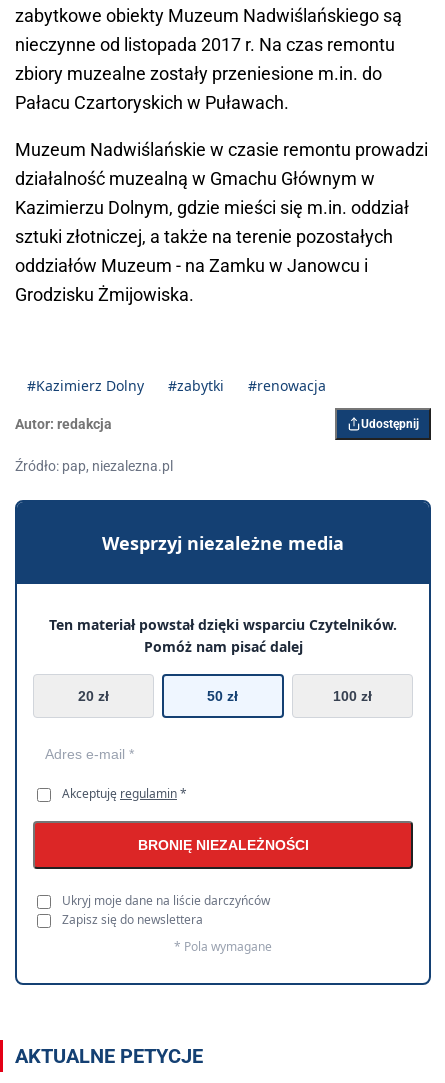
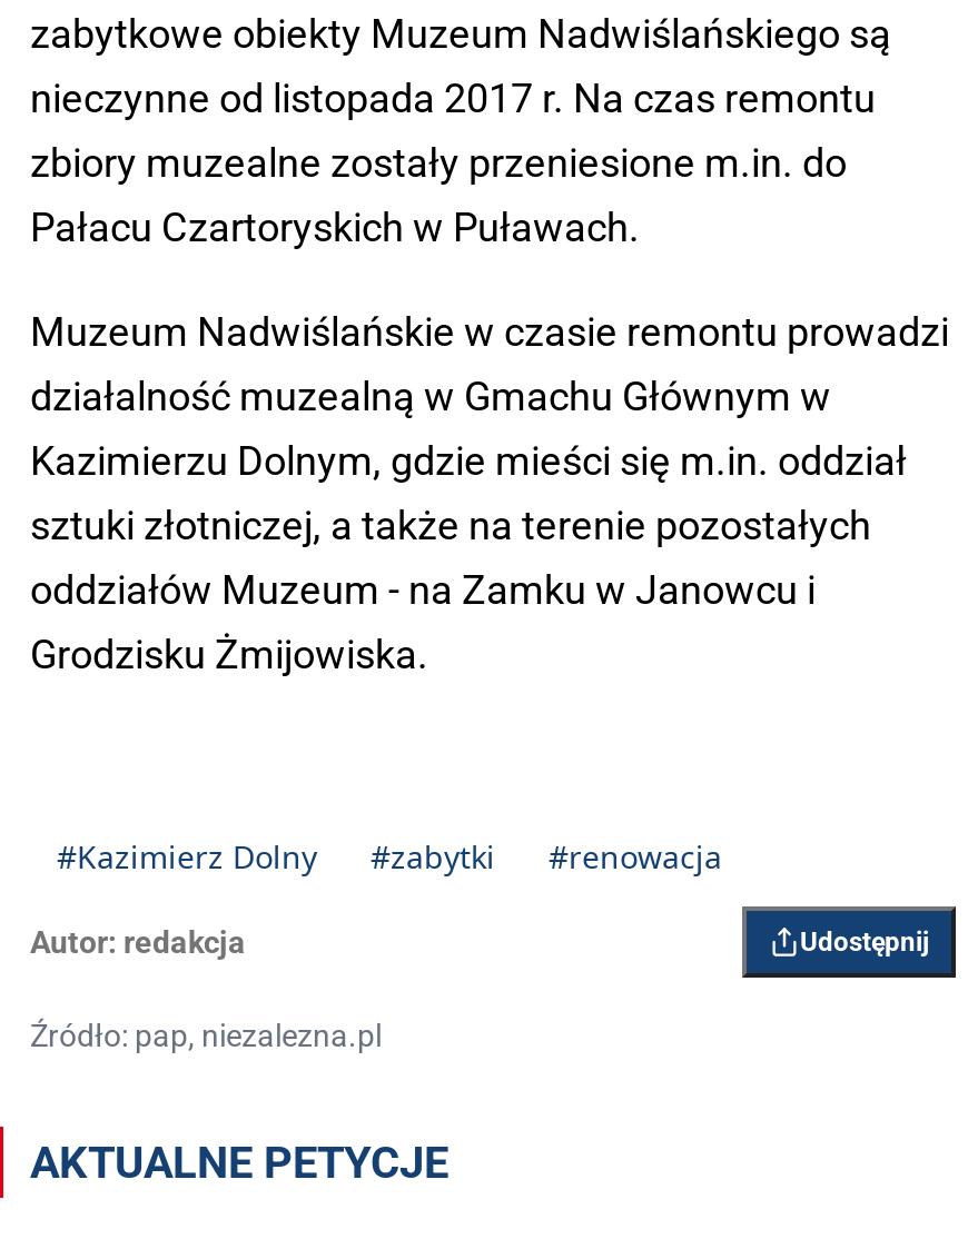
[14,499,432,986] [image] | Wesprzyj niezależne media | Ten materiał powstał dzięki wsparciu Czytelników. | Pomóż nam pisać dalej | 20 zł | 50 zł | 100 zł -> none
[62,785,308,955] Akceptuję regulamin * | BRONIĘ NIEZALEŻNOŚCI | Ukryj moje dane na liście darczyńców | Zapisz się do newslettera | * Pola wymagane -> none

